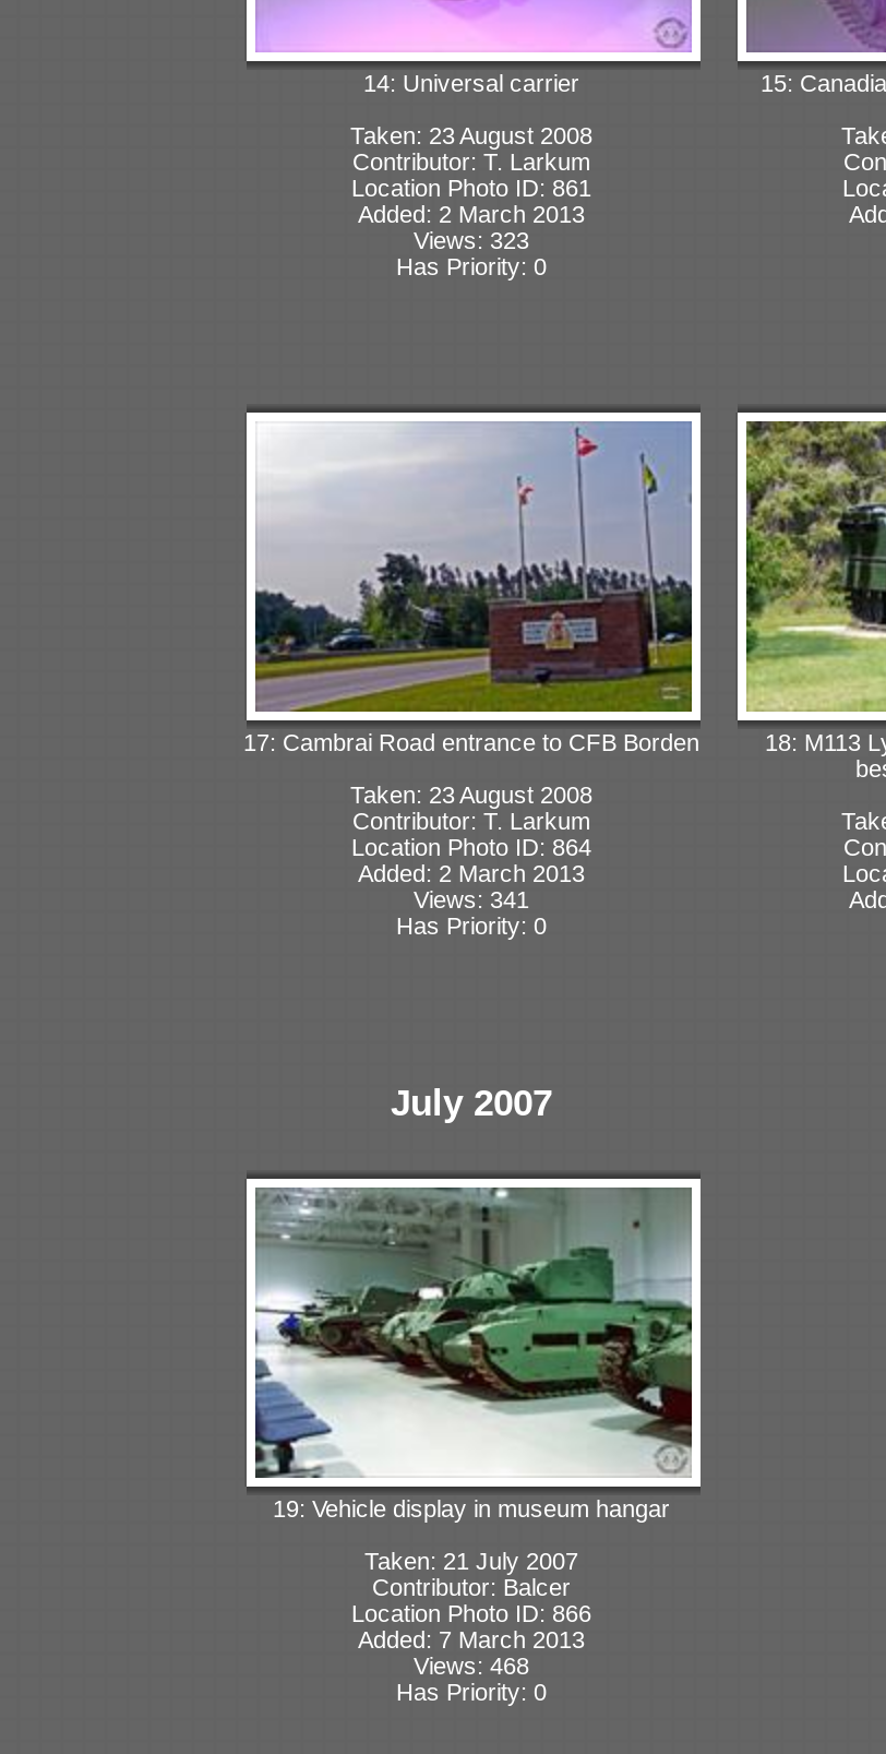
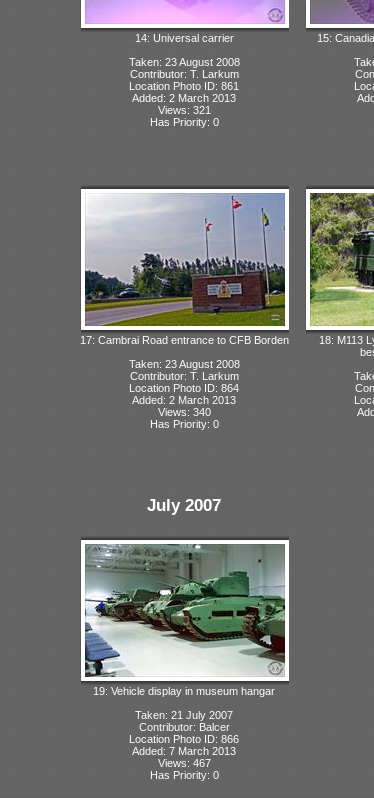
[414,226,529,252] Views: 323 -> [157,104,210,116] Views: 321
[414,885,529,912] Views: 341 -> [157,406,210,418] Views: 340
[414,1652,529,1678] Views: 468 -> [157,757,210,769] Views: 467

